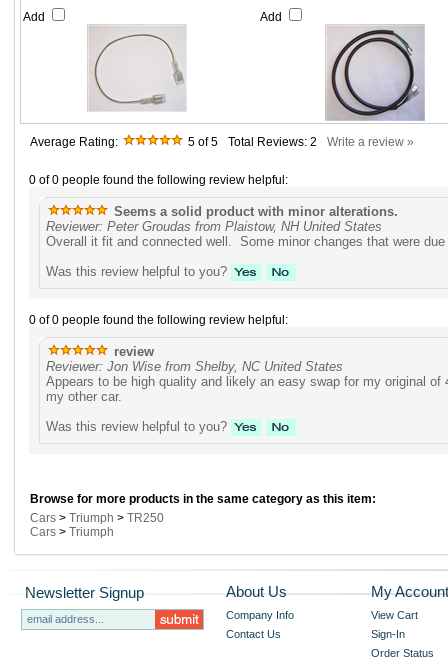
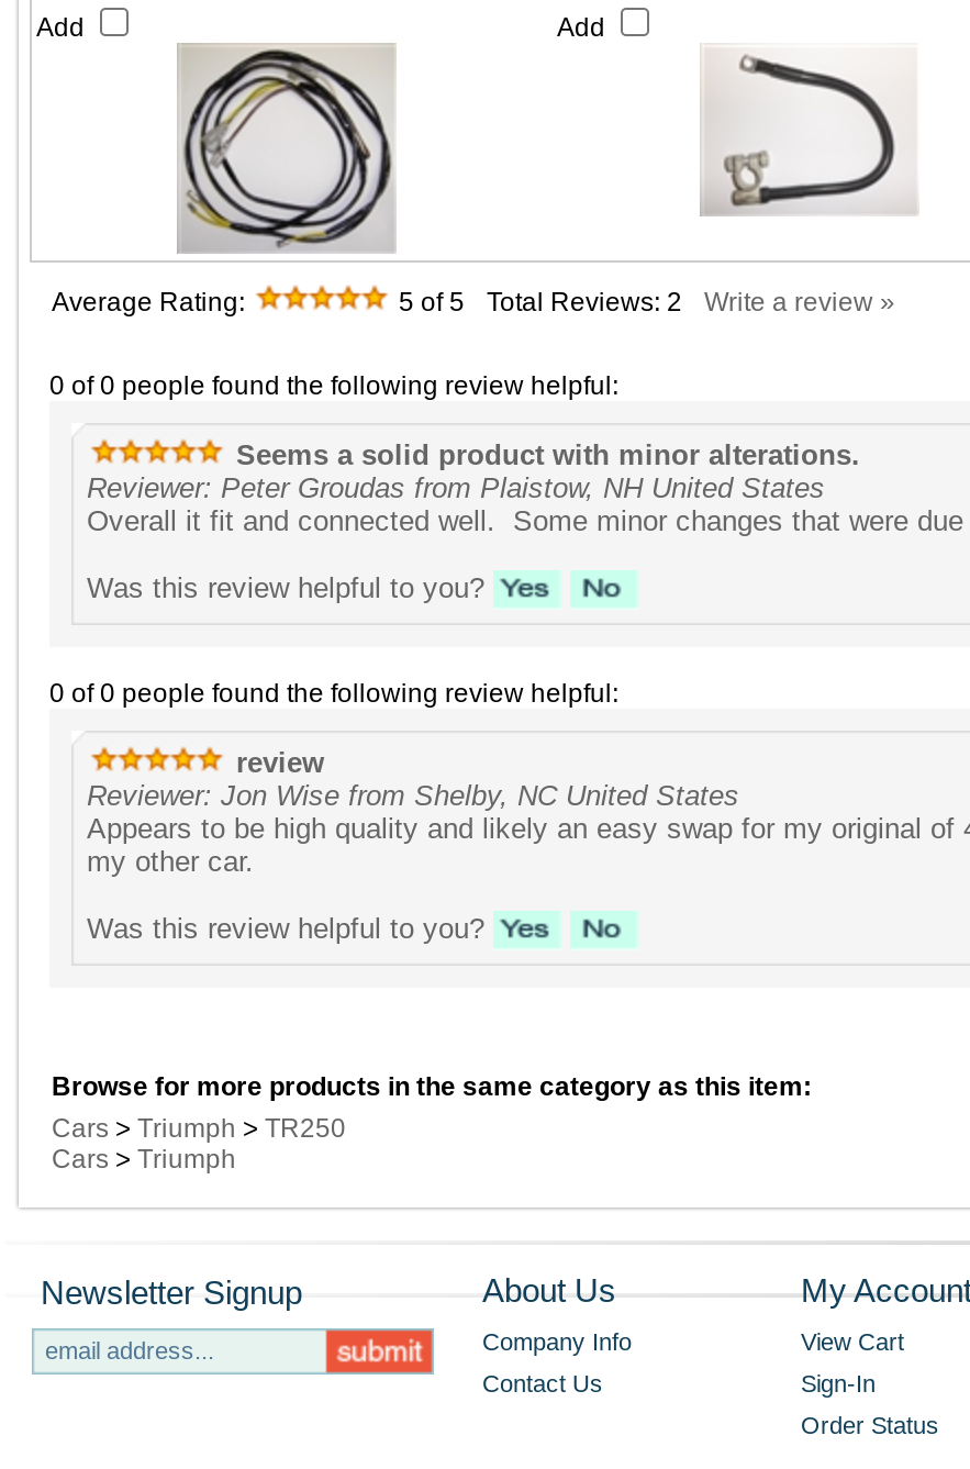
[87,27,186,120] [image] -> [175,47,397,254] [image]
[324,24,426,121] [image] -> [702,45,919,256] [image]

